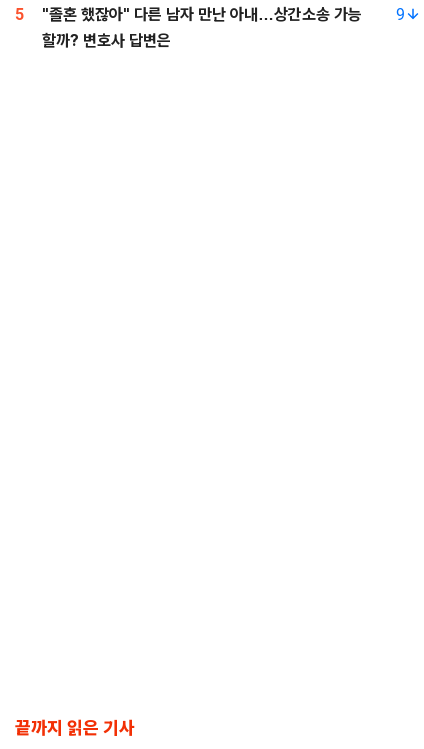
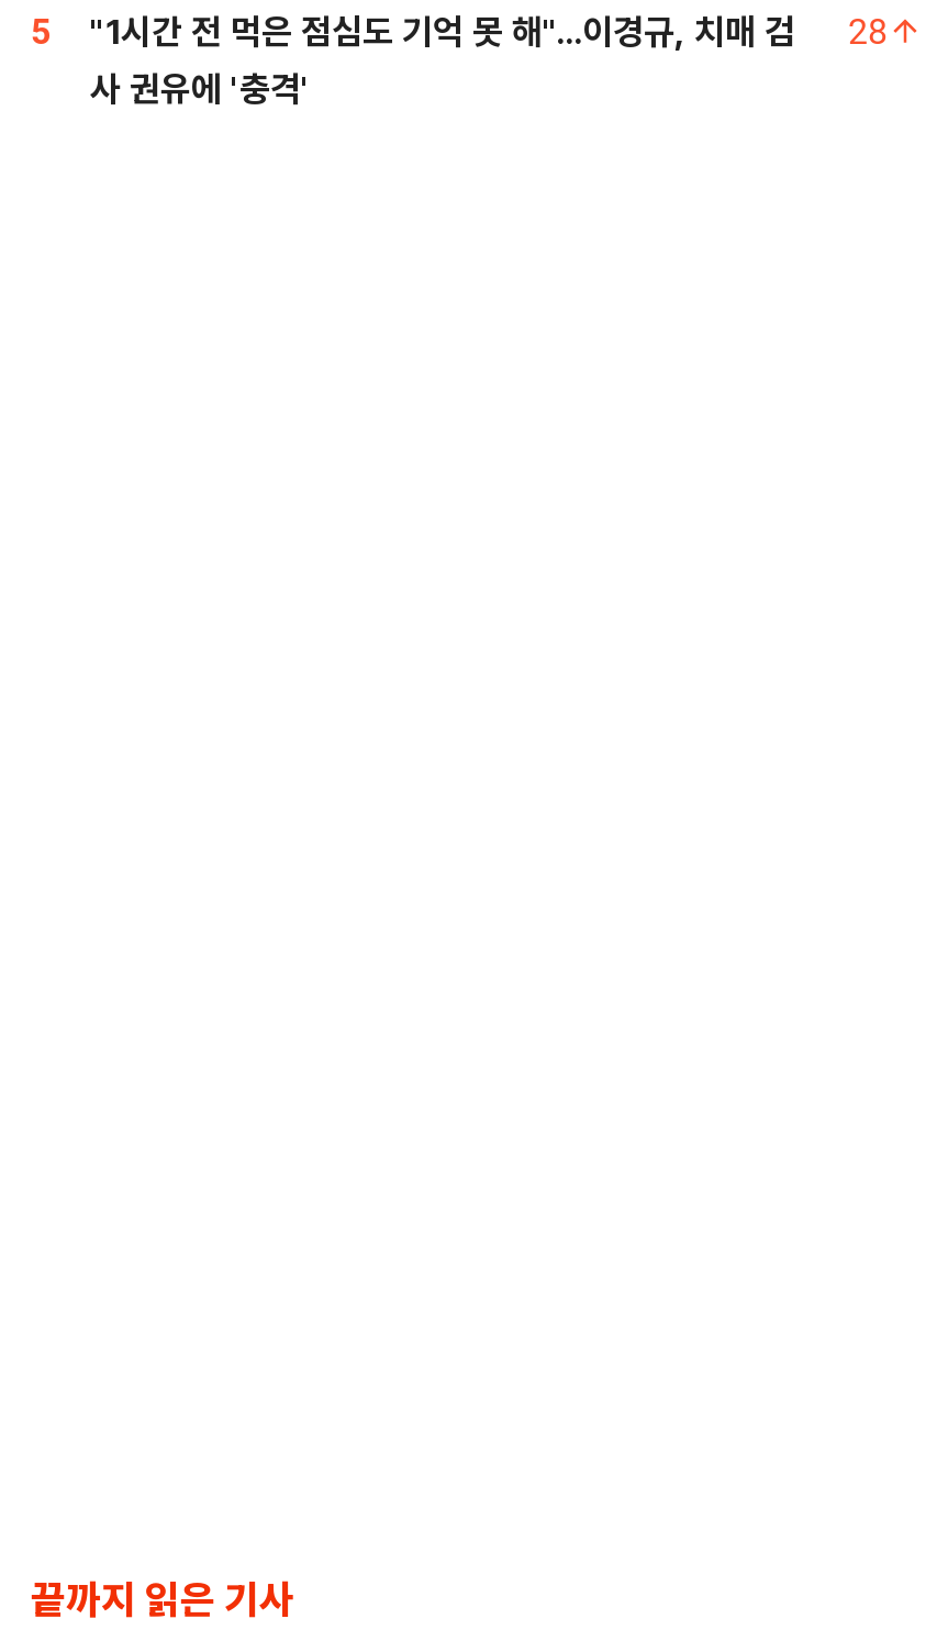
[42,5,362,50] "졸혼 했잖아" 다른 남자 만난 아내…상간소송 가능 | 할까? 변호사 답변은 -> [90,11,795,110] "1시간 전 먹은 점심도 기억 못 해"...이경규, 치매 검 | 사 권유에 '충격'
[396,5,405,24] 9 -> [848,11,888,53] 28

